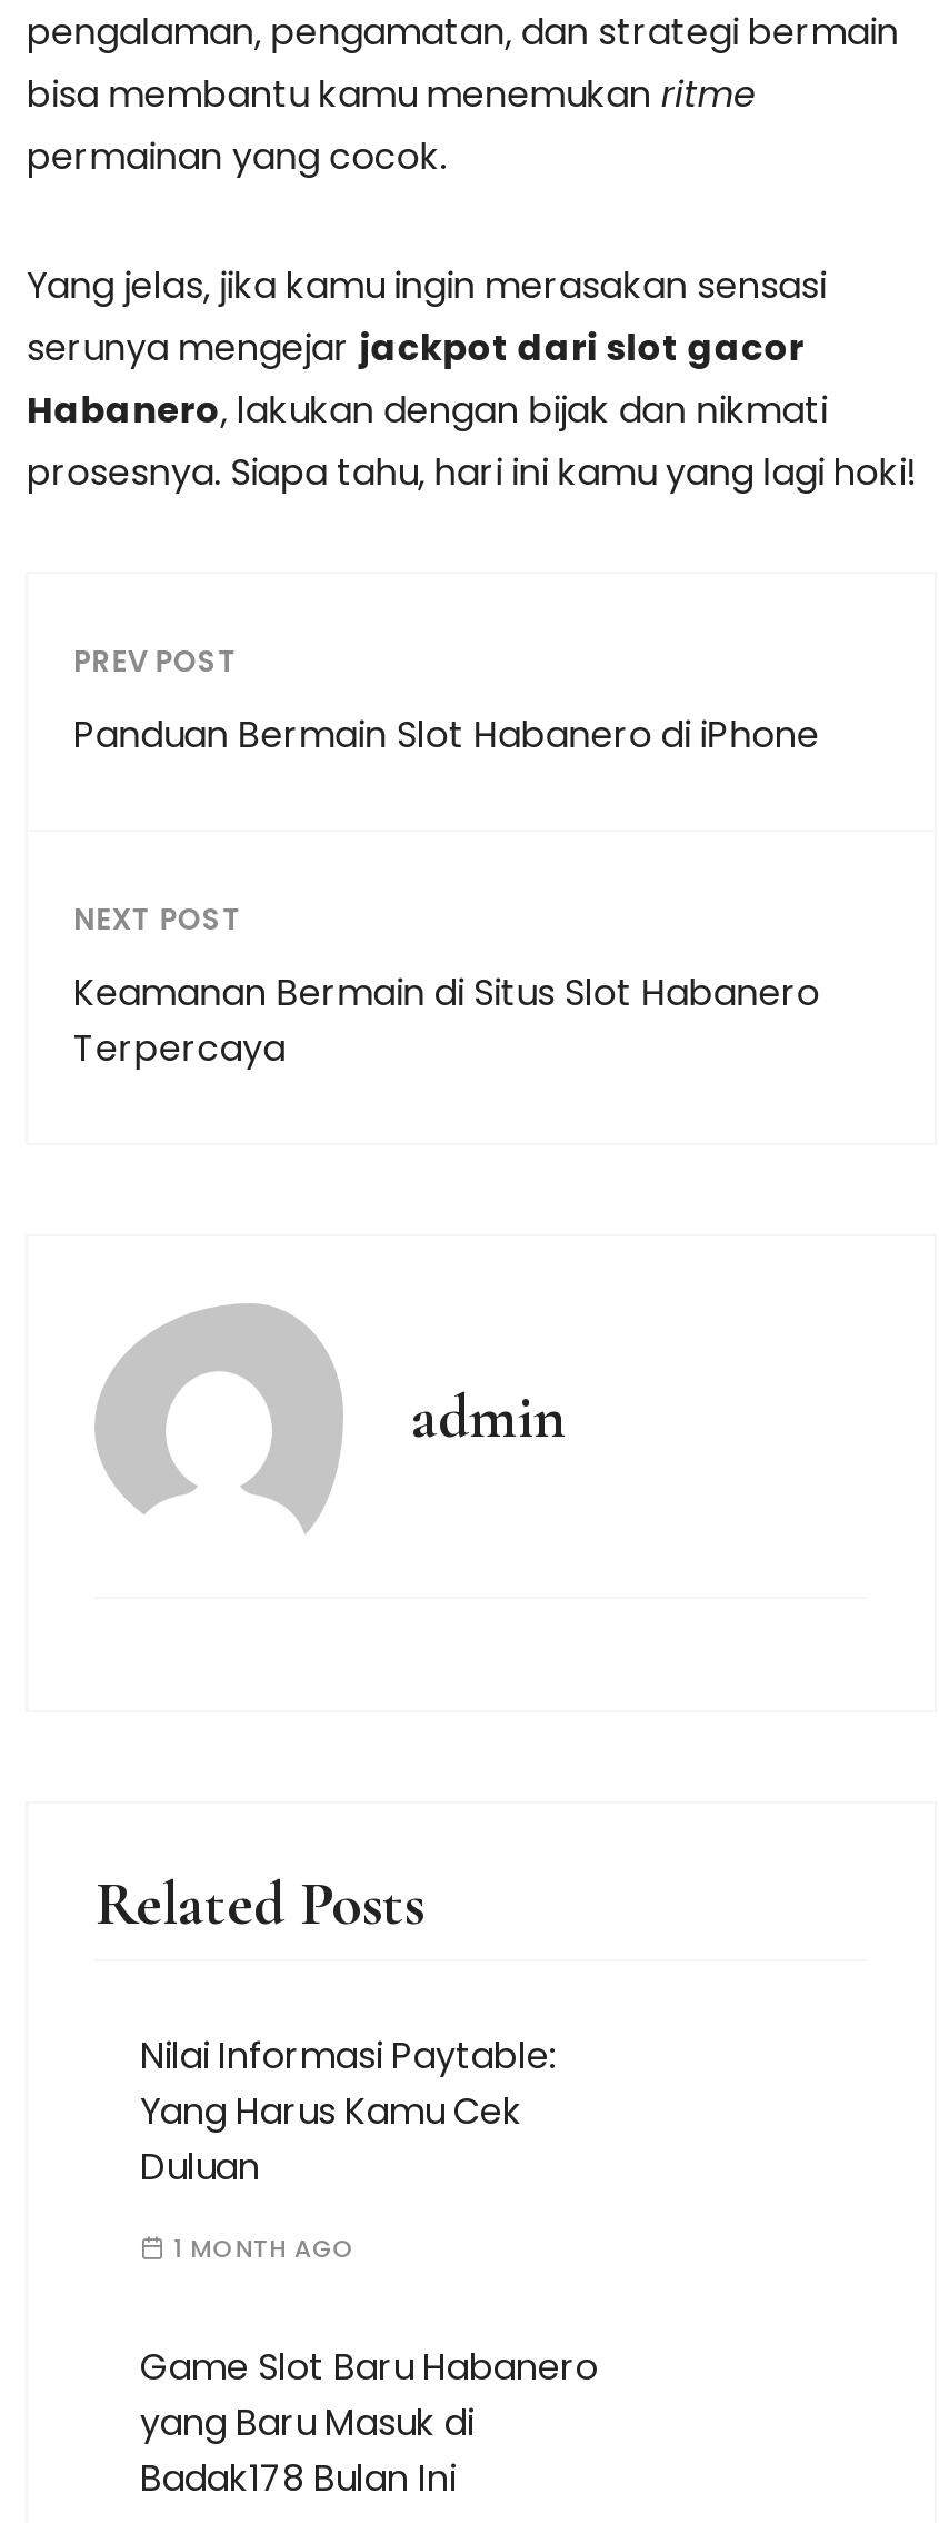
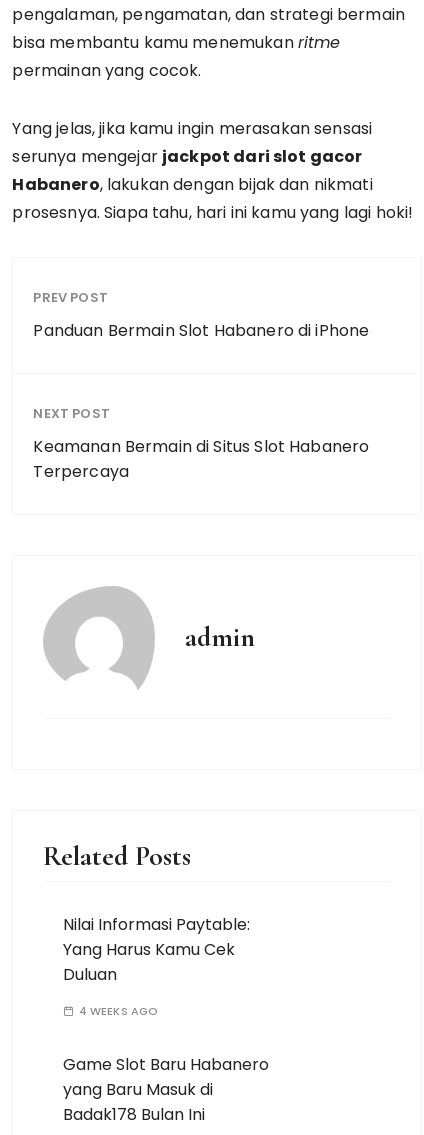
[174,2231,355,2266] 1 MONTH AGO -> [79,1003,158,1019] 4 WEEKS AGO

